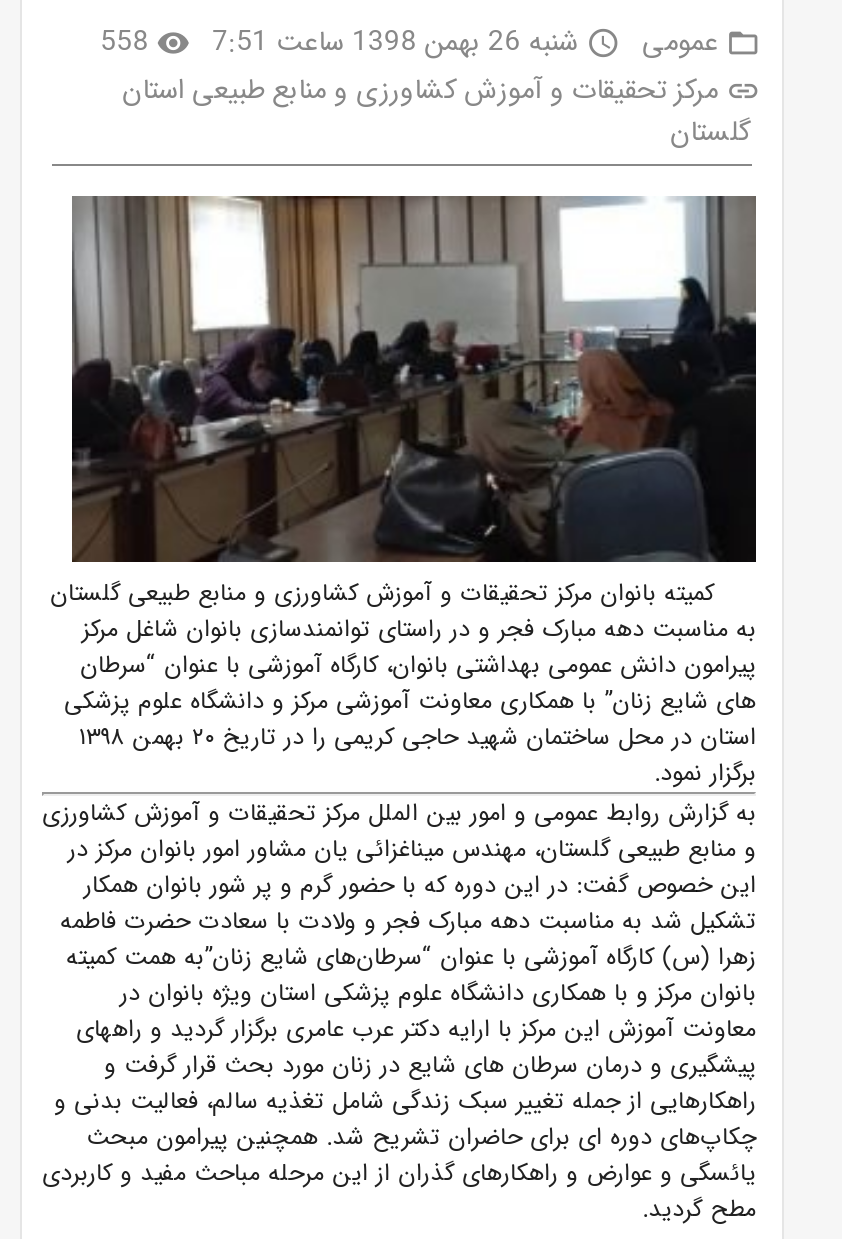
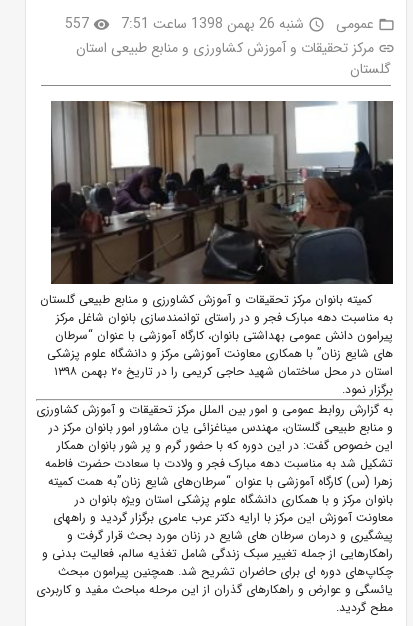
[100,20,148,64] 558 -> [65,13,89,35] 557

